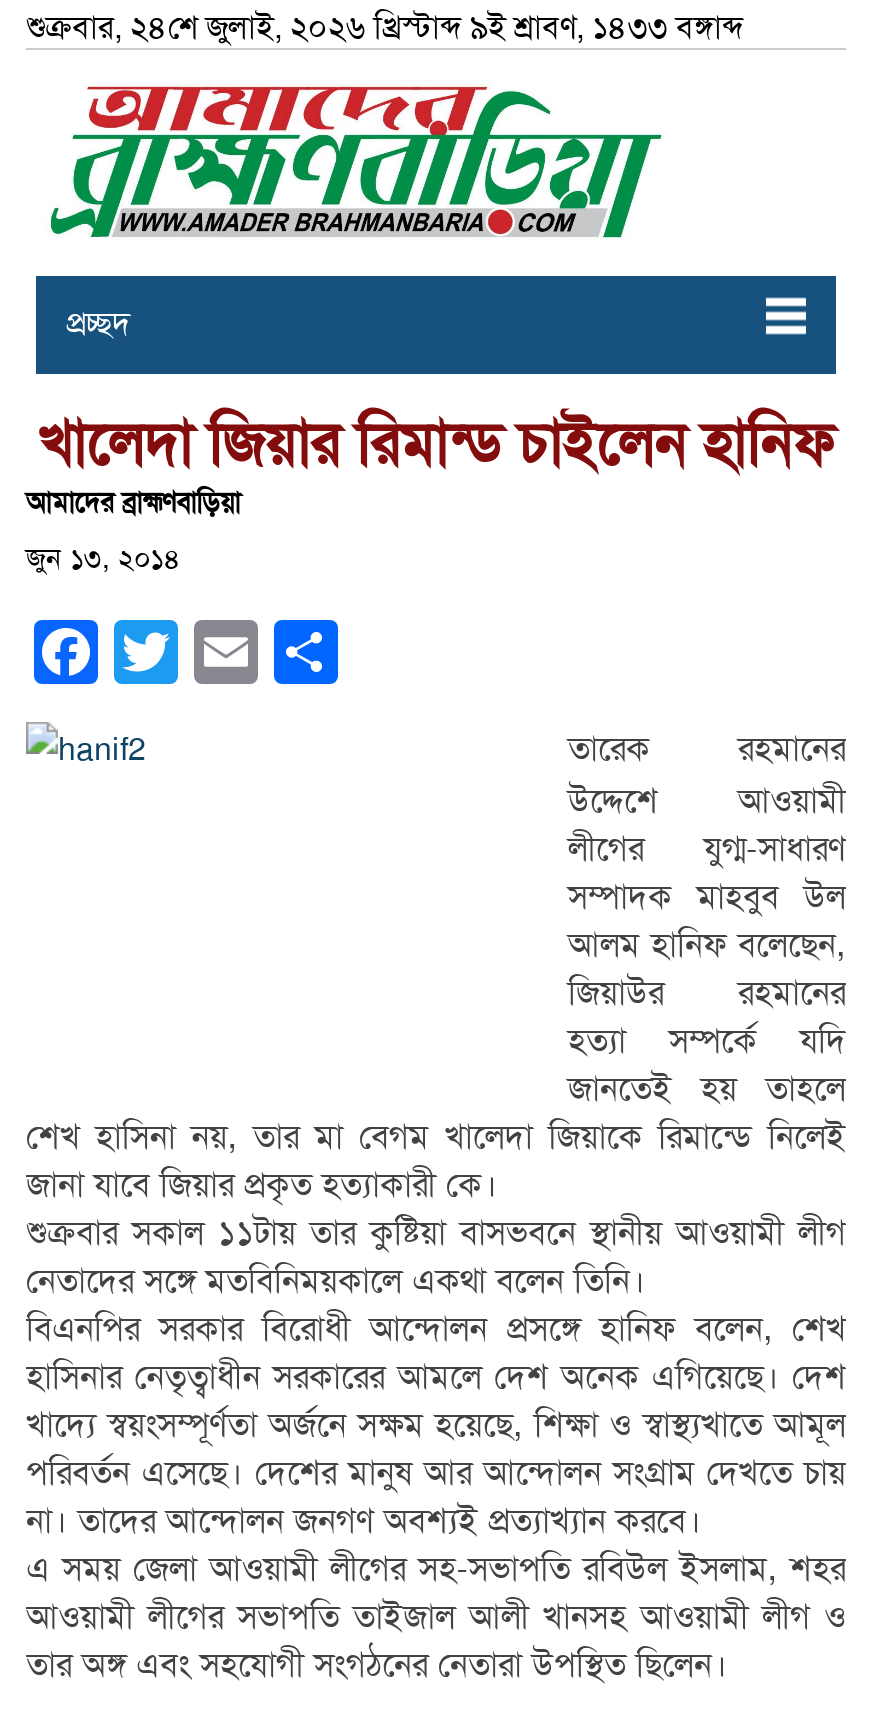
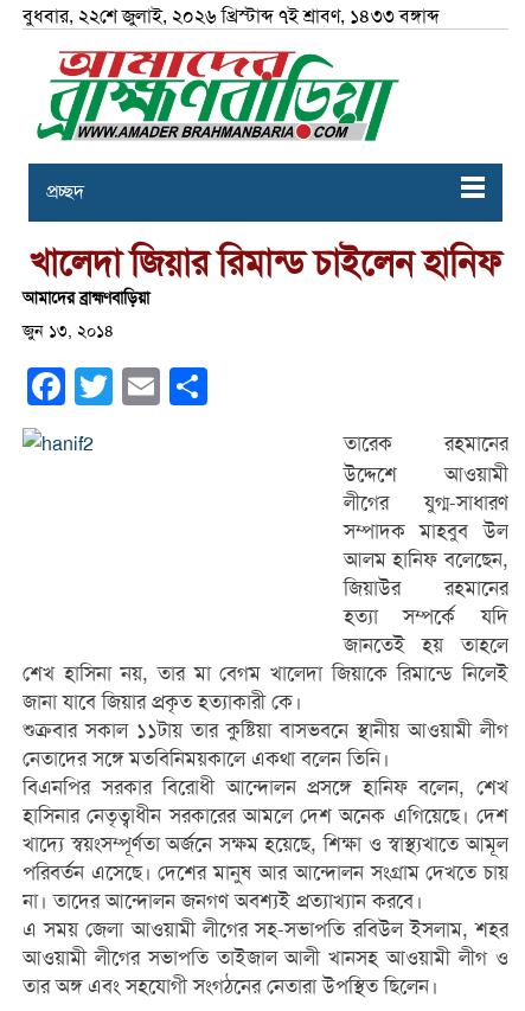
[26,8,744,48] শুক্রবার, ২৪শে জুলাই, ২০২৬ খ্রিস্টাব্দ ৯ই শ্রাবণ, ১৪৩৩ বঙ্গাব্দ -> [23,5,440,28] বুধবার, ২২শে জুলাই, ২০২৬ খ্রিস্টাব্দ ৭ই শ্রাবণ, ১৪৩৩ বঙ্গাব্দ

